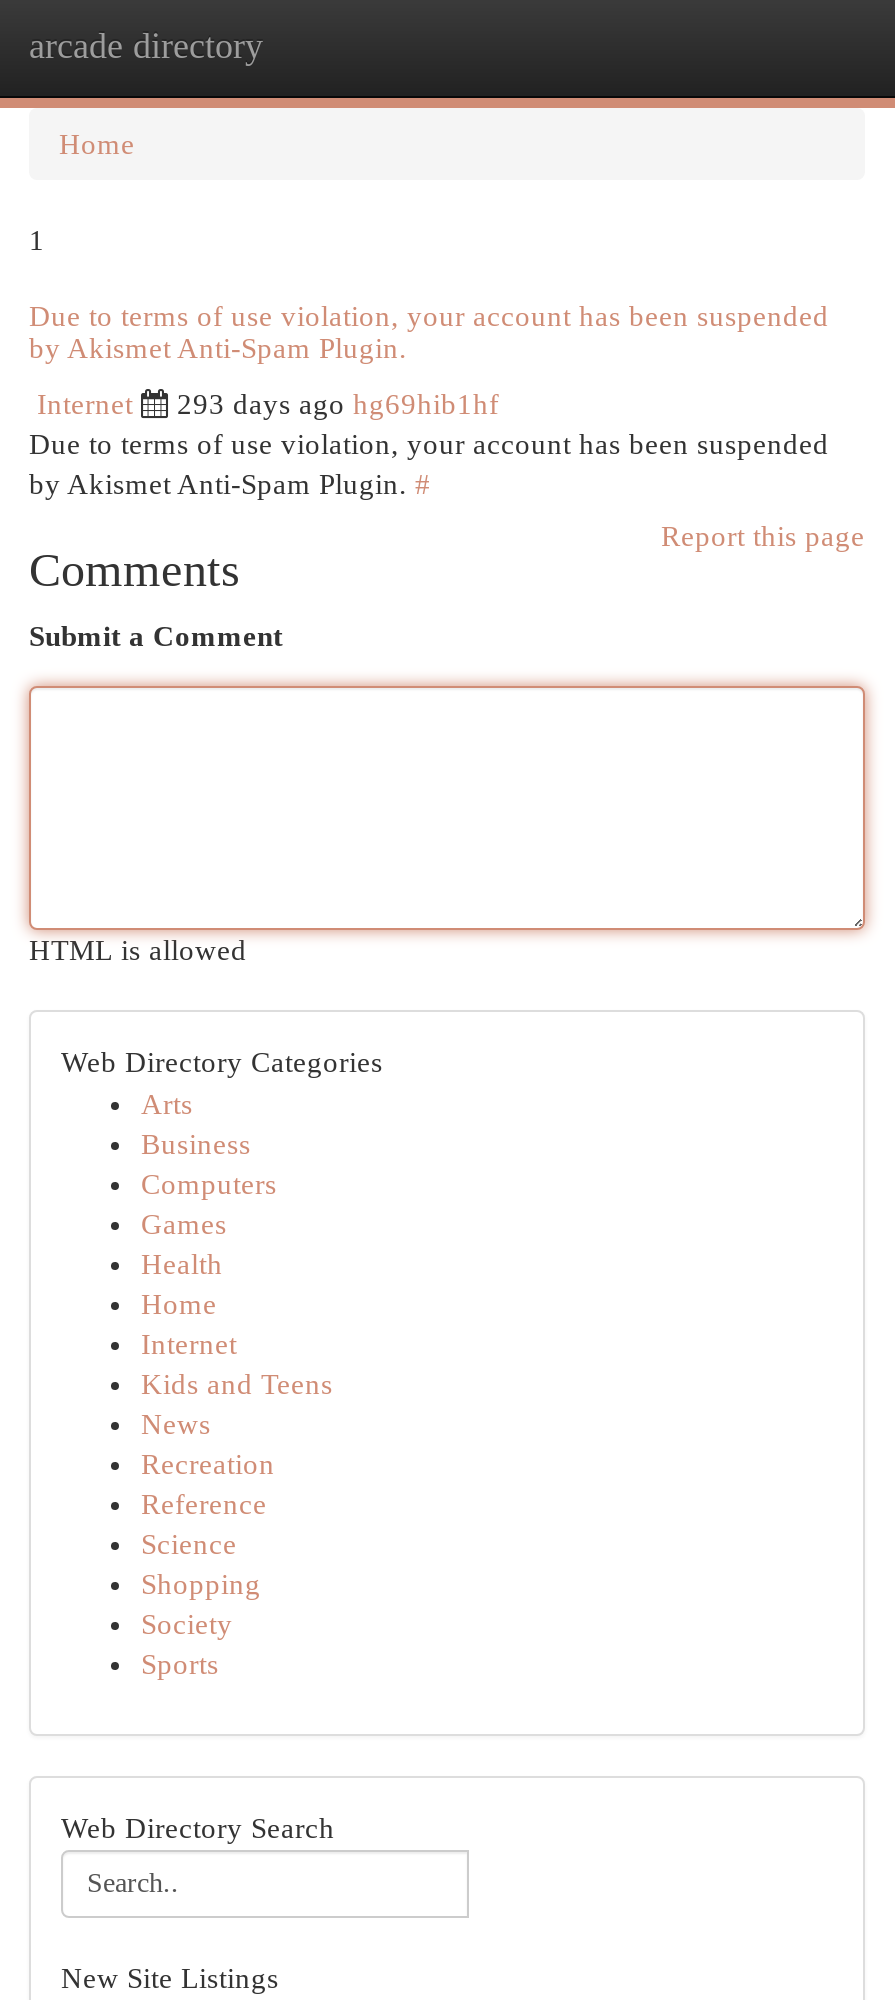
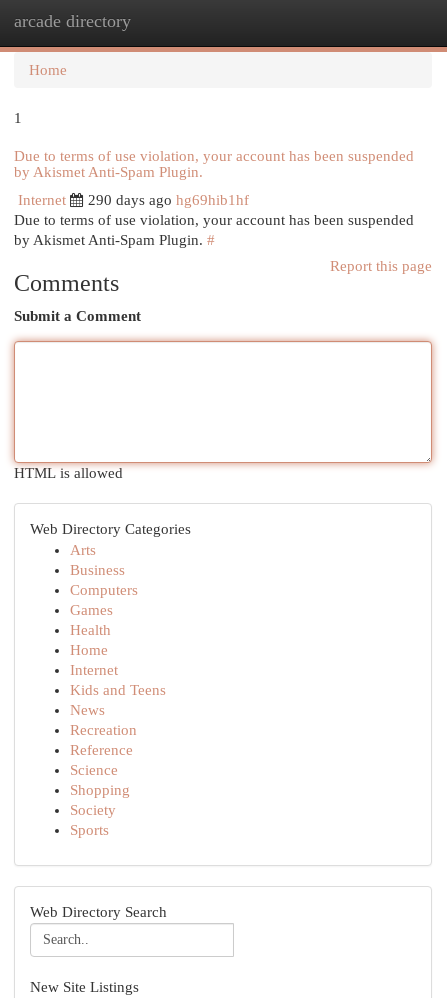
[177,388,499,420] 293 days ago hg69hib1hf -> [88,192,249,208] 290 days ago hg69hib1hf

